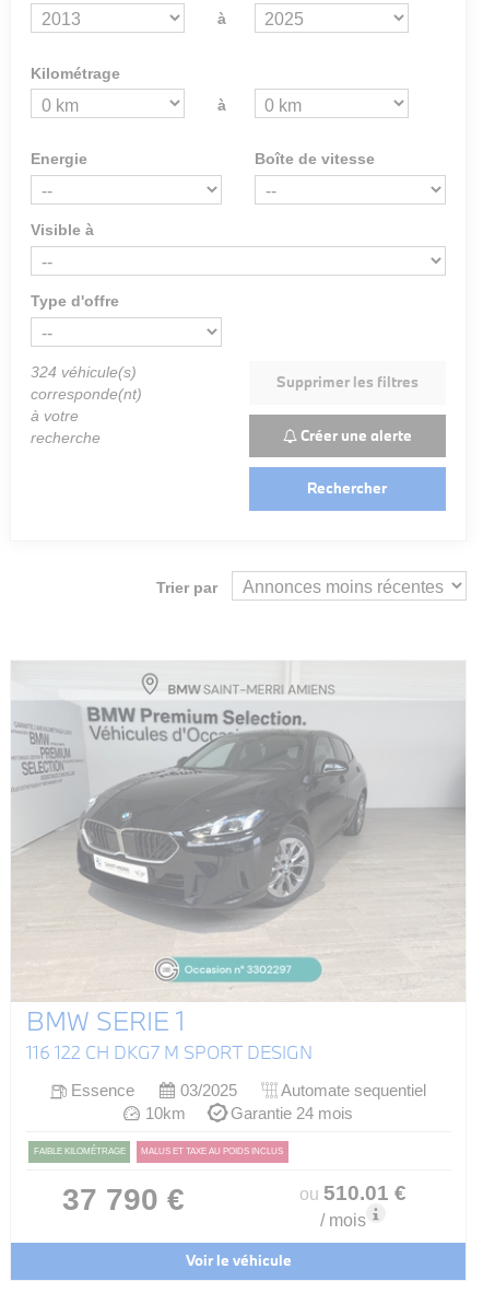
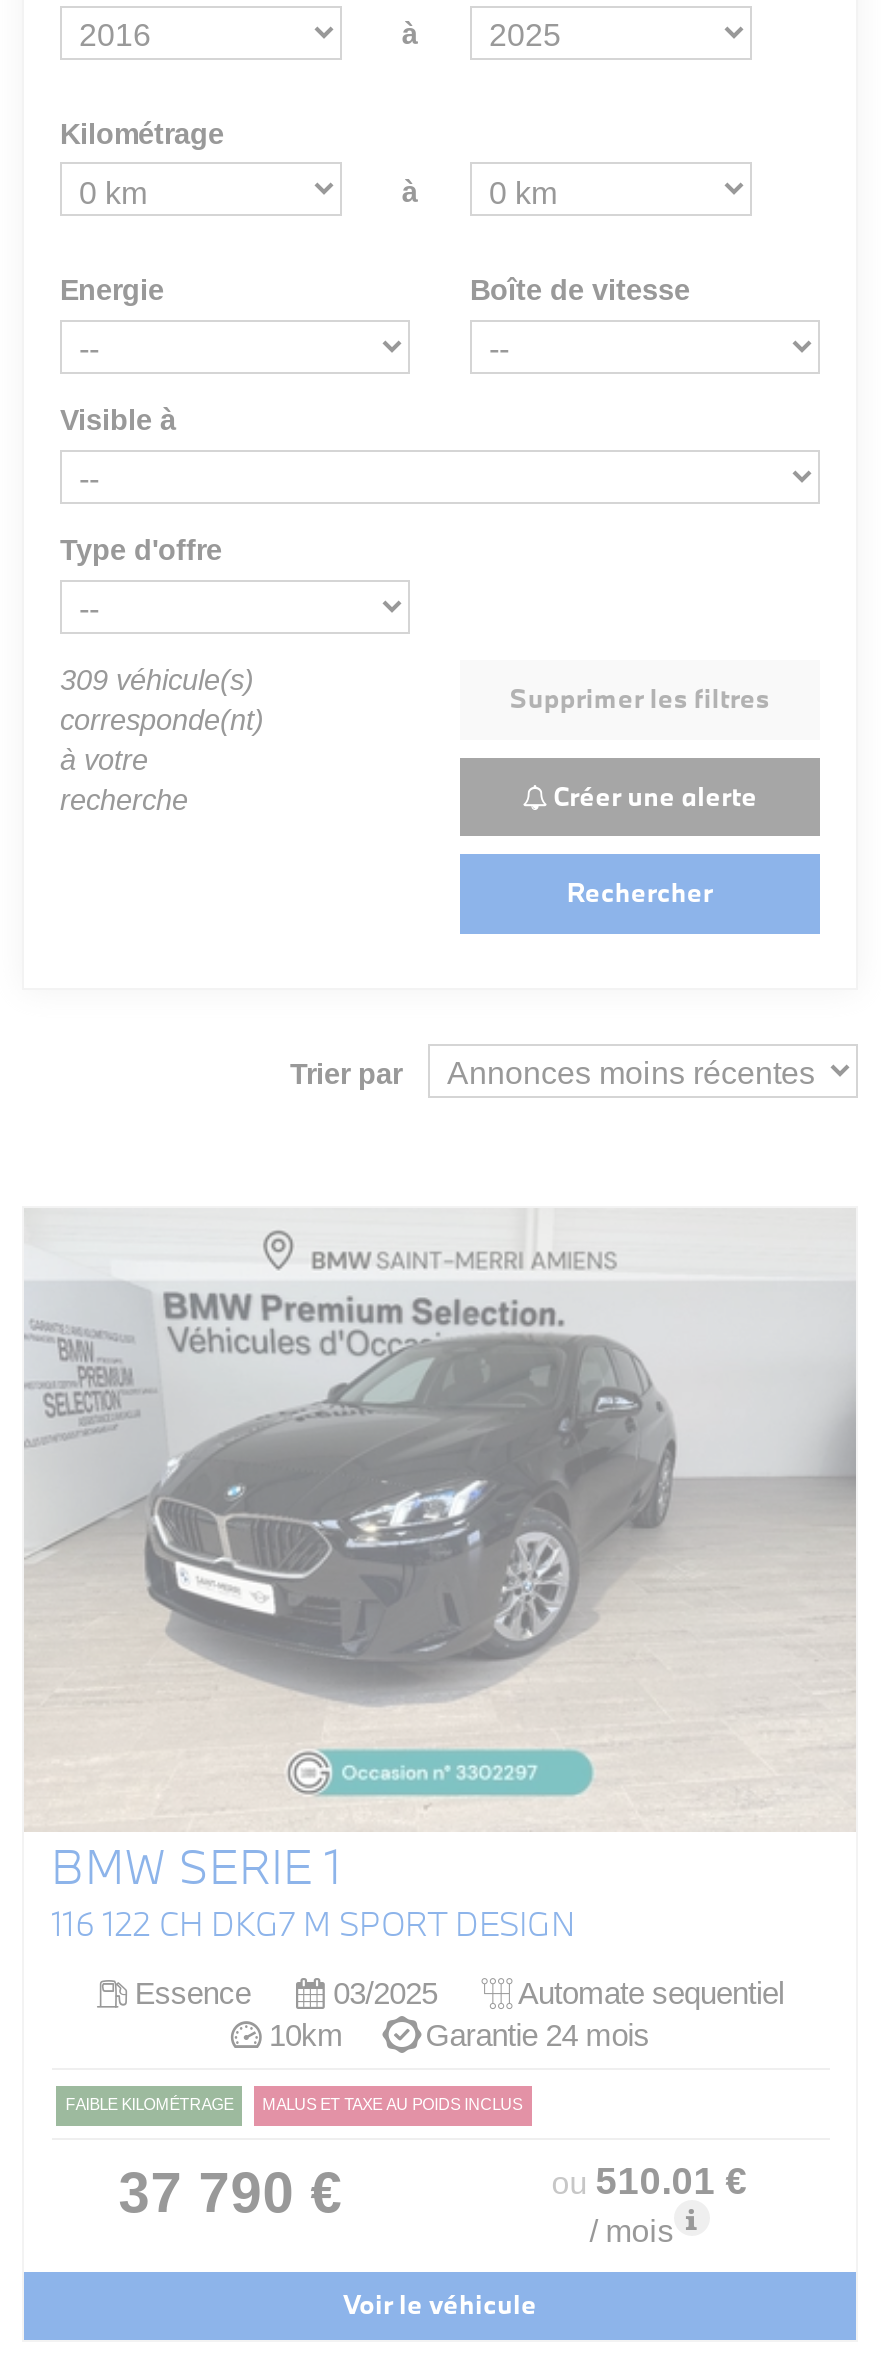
[31,363,137,381] 324 véhicule(s) -> [60,664,254,696] 309 véhicule(s)

